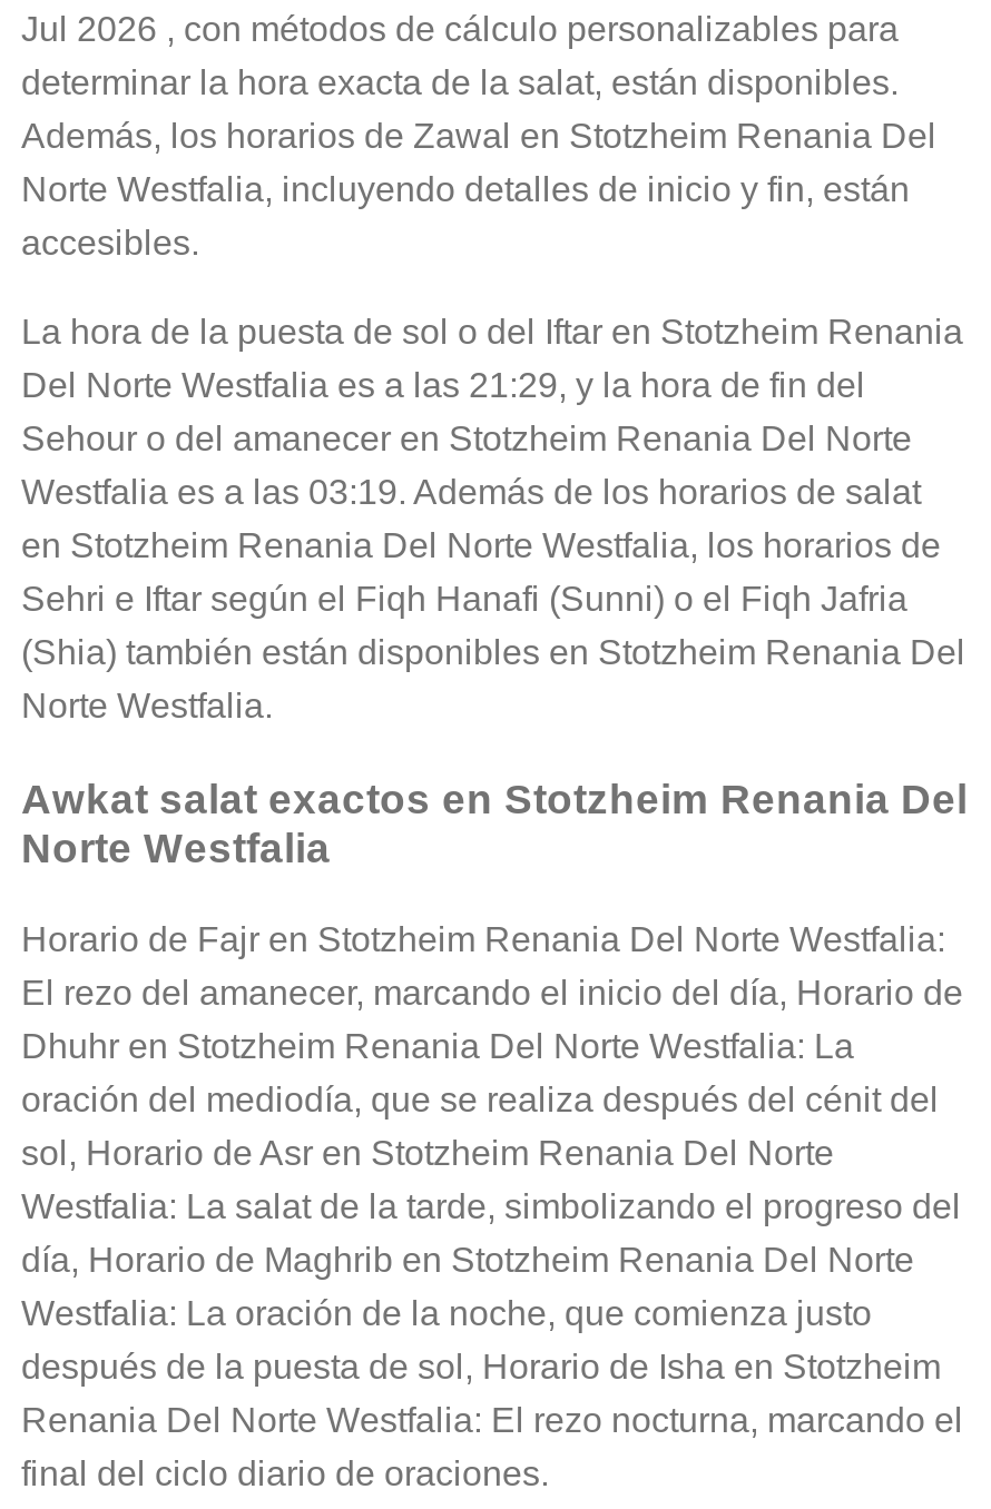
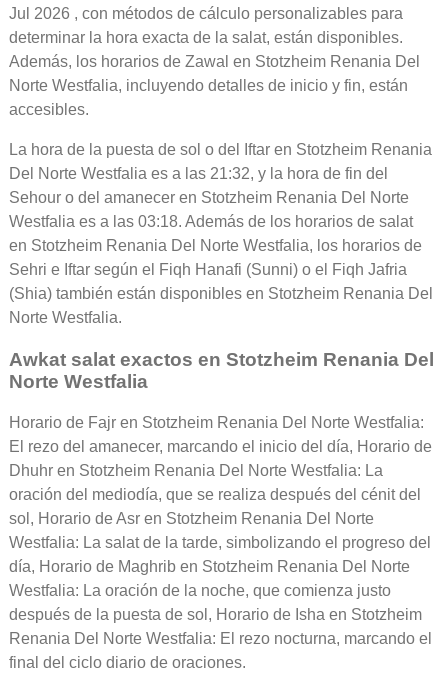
[21,366,865,404] Del Norte Westfalia es a las 21:29, y la hora de fin del -> [9,165,388,182] Del Norte Westfalia es a las 21:32, y la hora de fin del
[21,473,921,511] Westfalia es a las 03:19. Además de los horarios de salat -> [9,213,413,230] Westfalia es a las 03:18. Además de los horarios de salat

